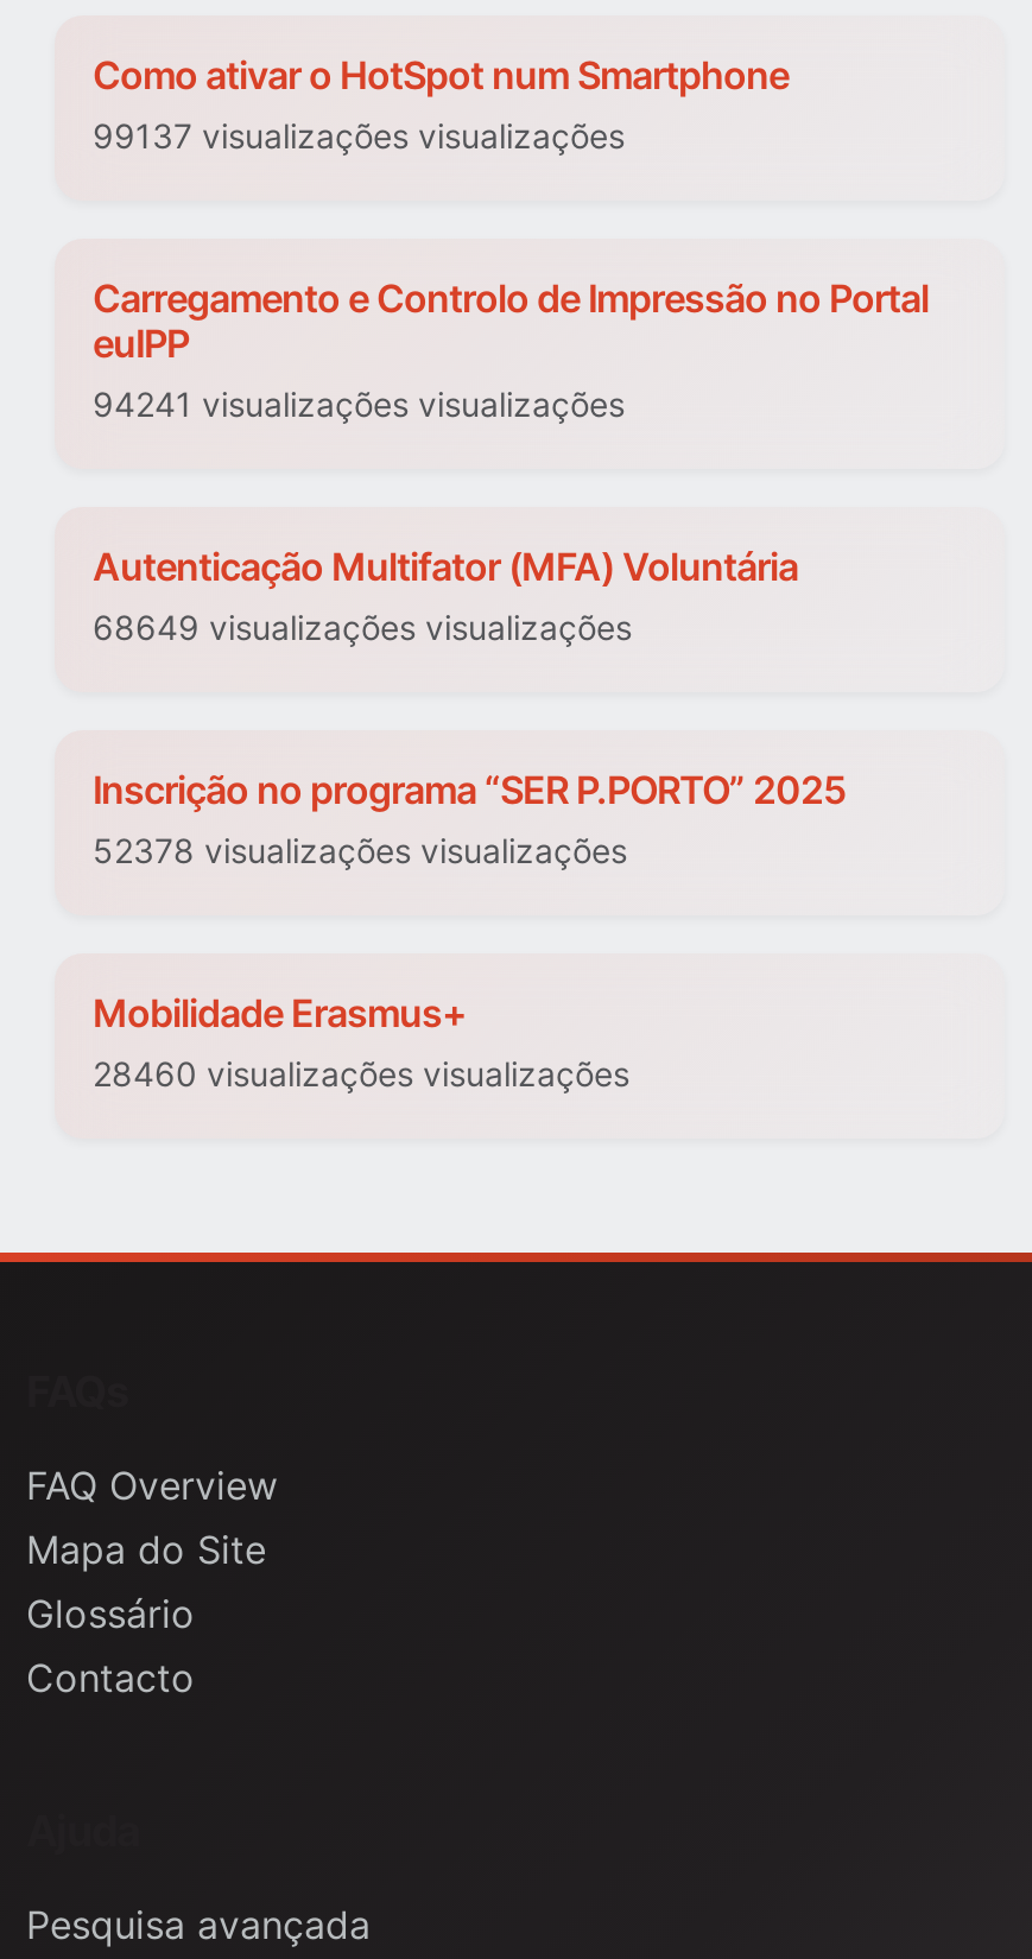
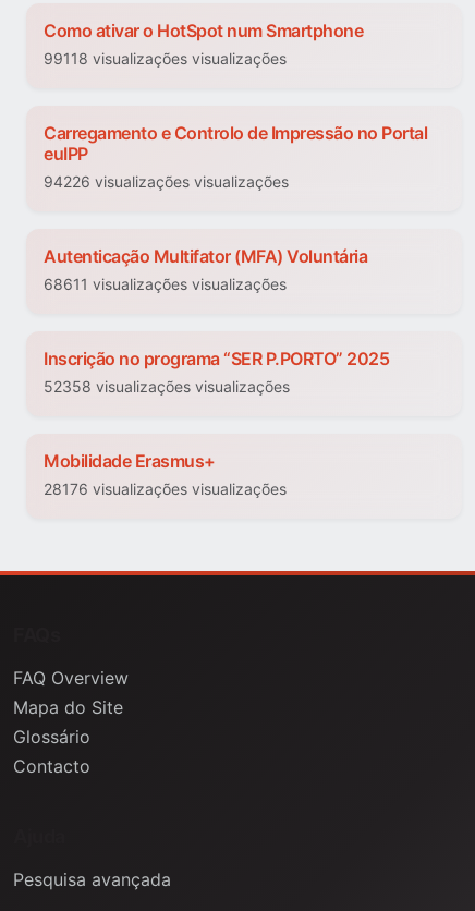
[93,116,625,157] 99137 visualizações visualizações -> [44,50,287,68] 99118 visualizações visualizações
[93,385,625,425] 94241 visualizações visualizações -> [44,173,289,191] 94226 visualizações visualizações
[93,608,632,648] 68649 visualizações visualizações -> [44,275,287,294] 68611 visualizações visualizações
[93,831,627,871] 52378 visualizações visualizações -> [44,378,290,396] 52358 visualizações visualizações
[93,1054,629,1095] 28460 visualizações visualizações -> [44,480,287,499] 28176 visualizações visualizações

